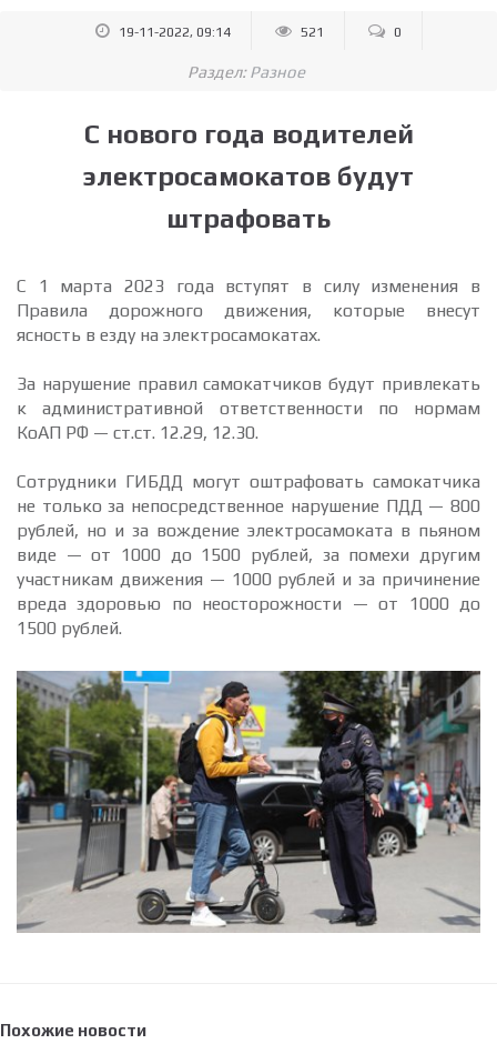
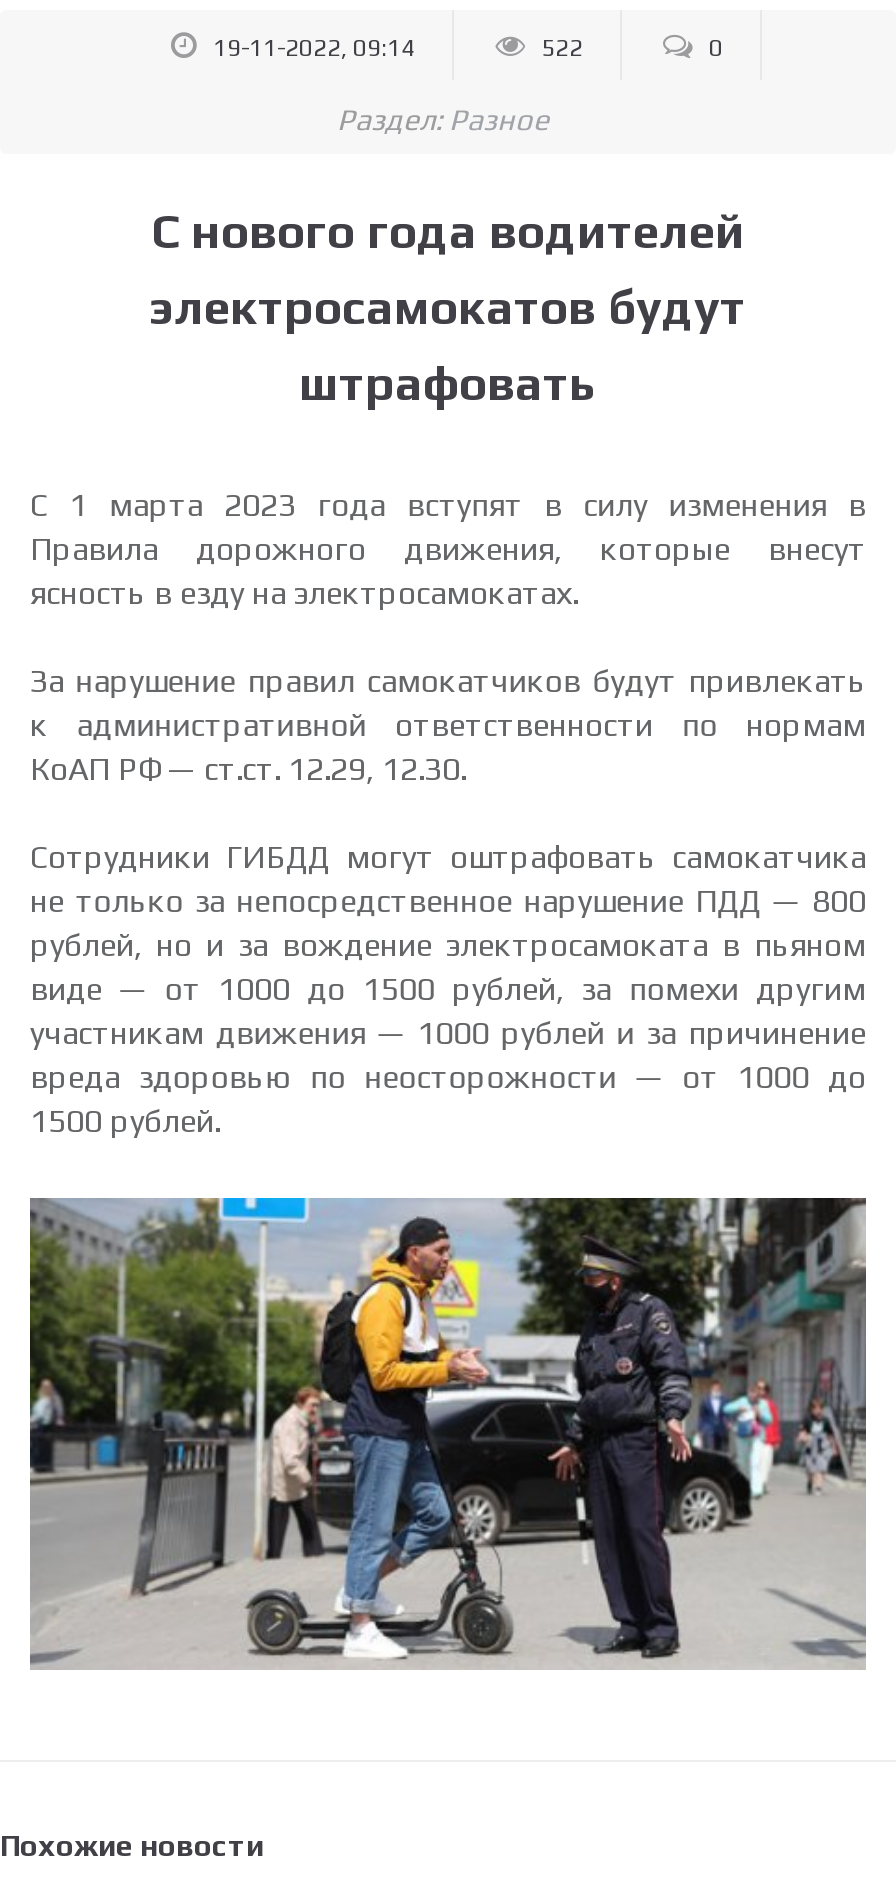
[297,24,323,40] 521 -> [535,34,583,62] 522

